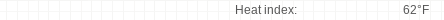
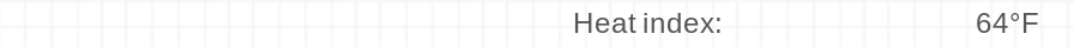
[403,3,429,17] 62°F -> [976,7,1038,39] 64°F

